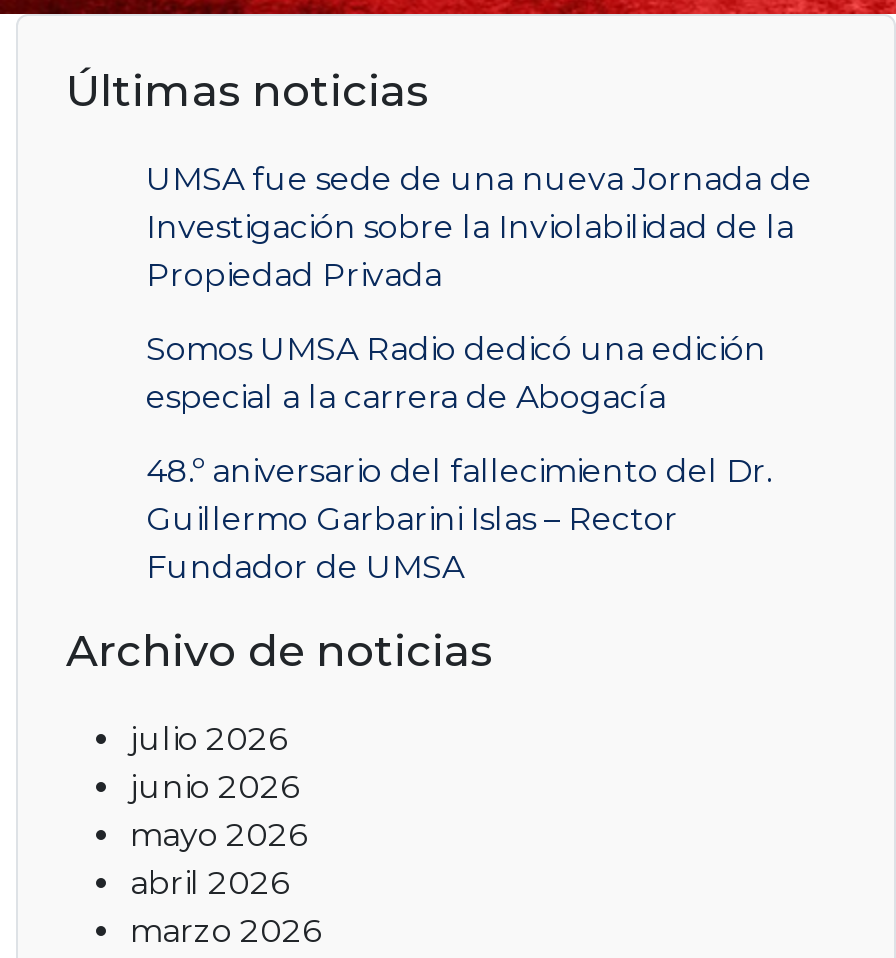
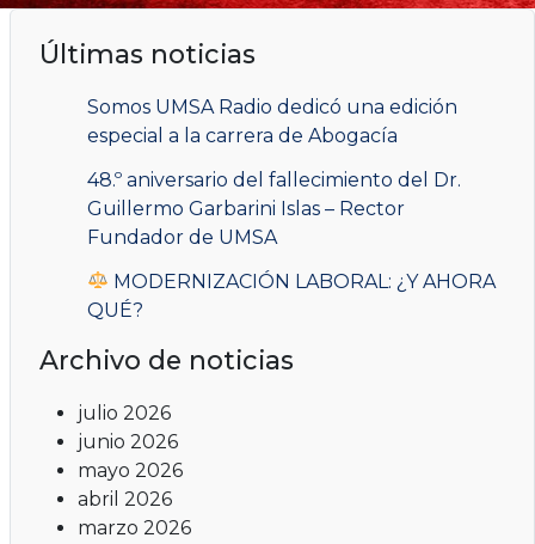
[146,160,812,294] UMSA fue sede de una nueva Jornada de | Investigación sobre la Inviolabilidad de la | Propiedad Privada -> none
moved [146,330,772,585] -> [87,96,461,248]: Somos UMSA Radio dedicó una edición | especial a la carrera de Abogacía | 48.º aniversario del fallecimiento del Dr. | Guillermo Garbarini Islas – Rector | Fundador de UMSA
none -> [87,270,496,321] MODERNIZACIÓN LABORAL: ¿Y AHORA | QUÉ?

